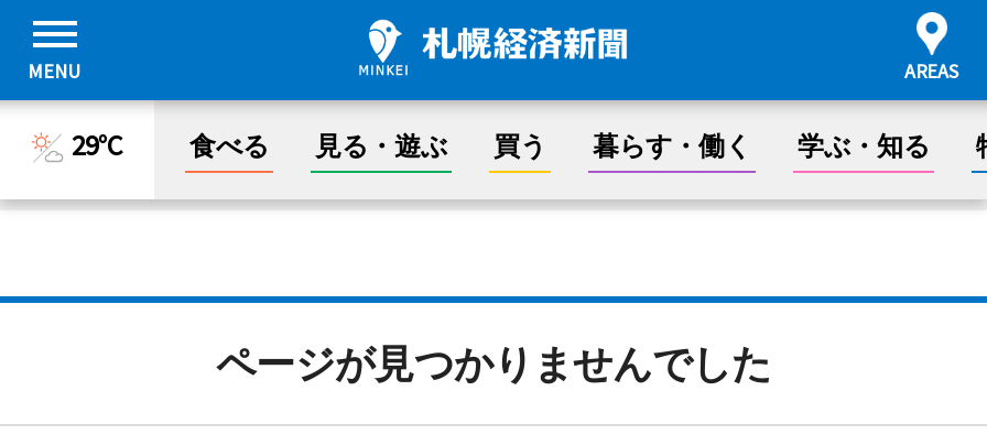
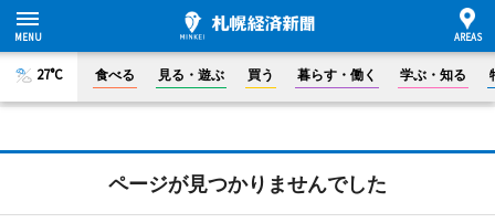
[72,128,124,165] 29°C -> [36,66,62,84] 27°C

